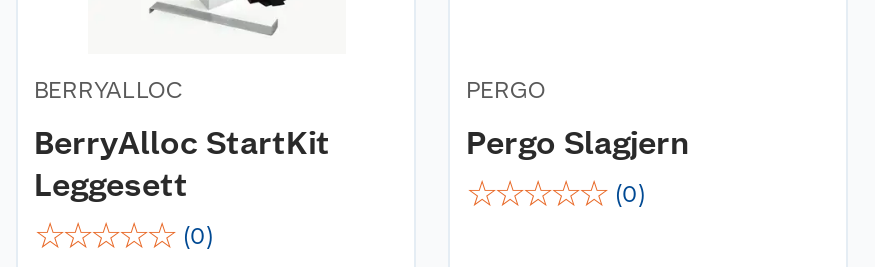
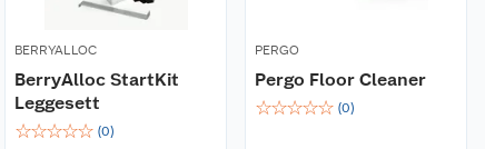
[466,124,690,162] Pergo Slagjern -> [255,69,426,90] Pergo Floor Cleaner

